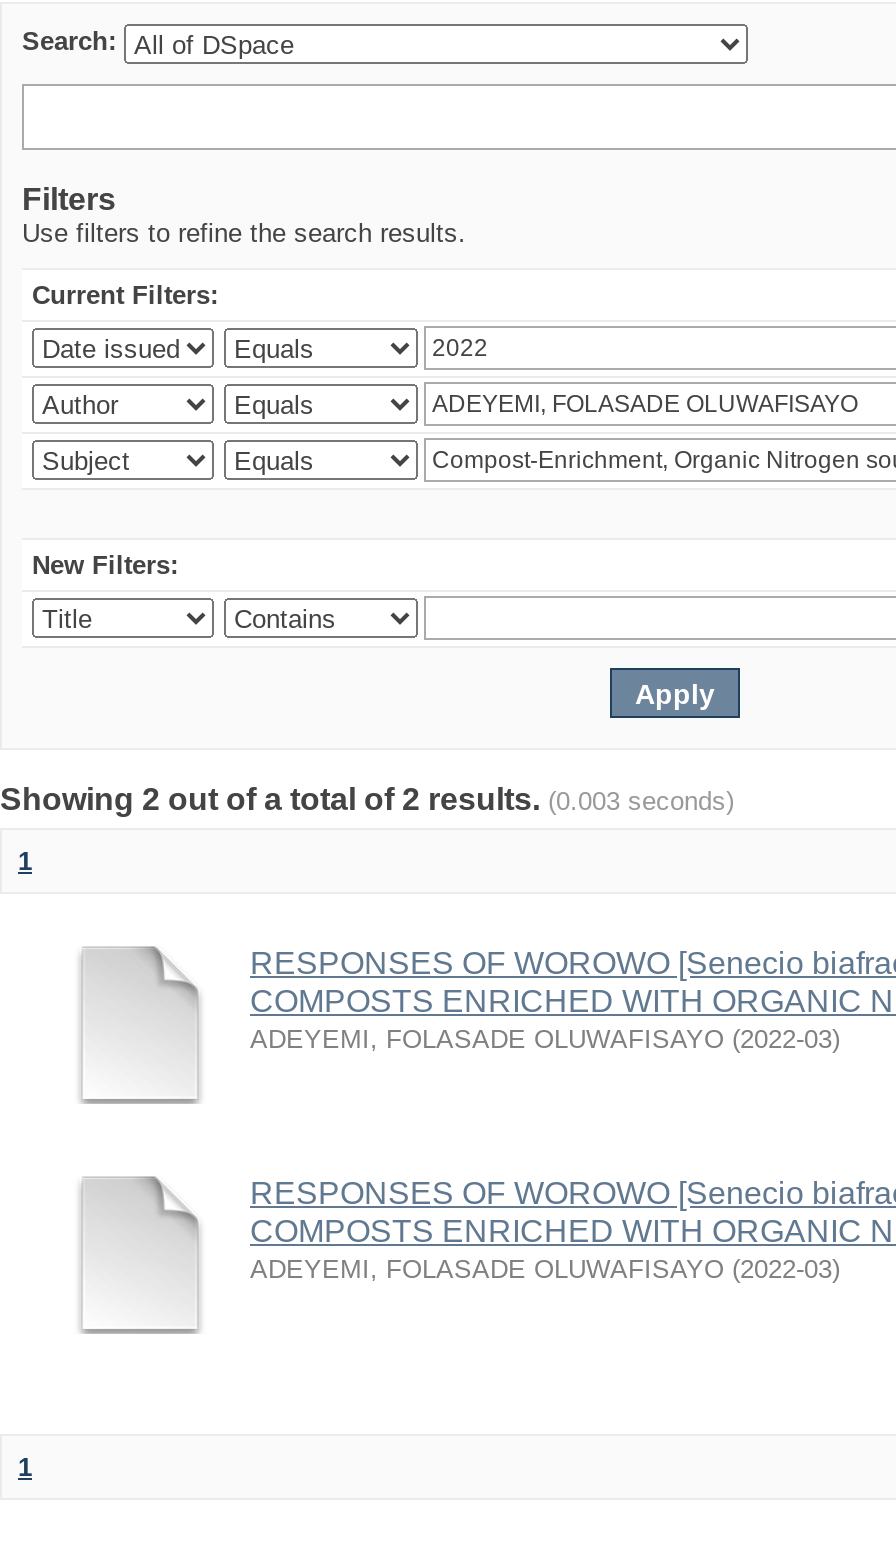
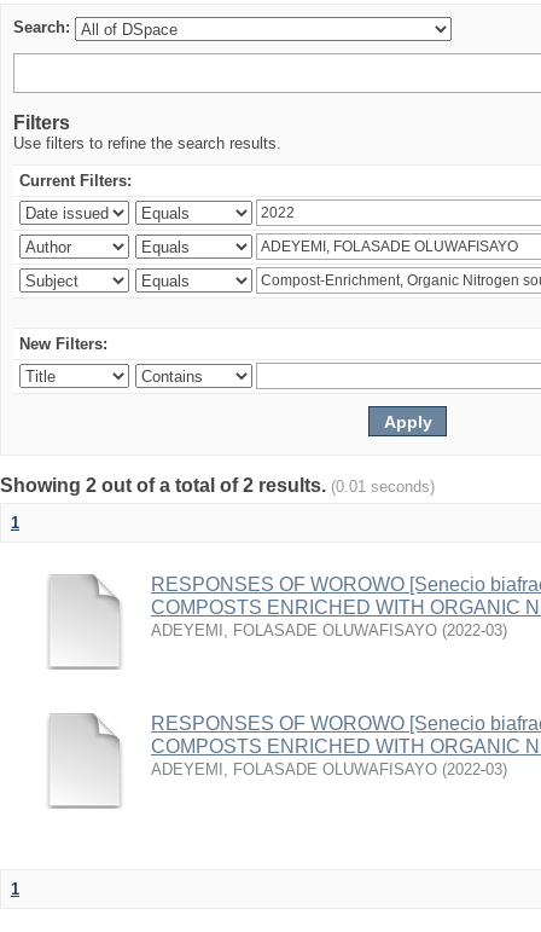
[0,782,734,816] Showing 2 out of a total of 2 results. (0.003 seconds) -> [0,475,435,496] Showing 2 out of a total of 2 results. (0.01 seconds)

